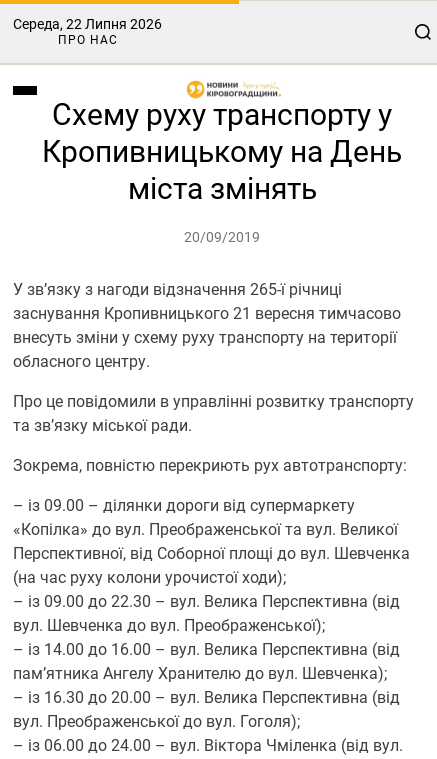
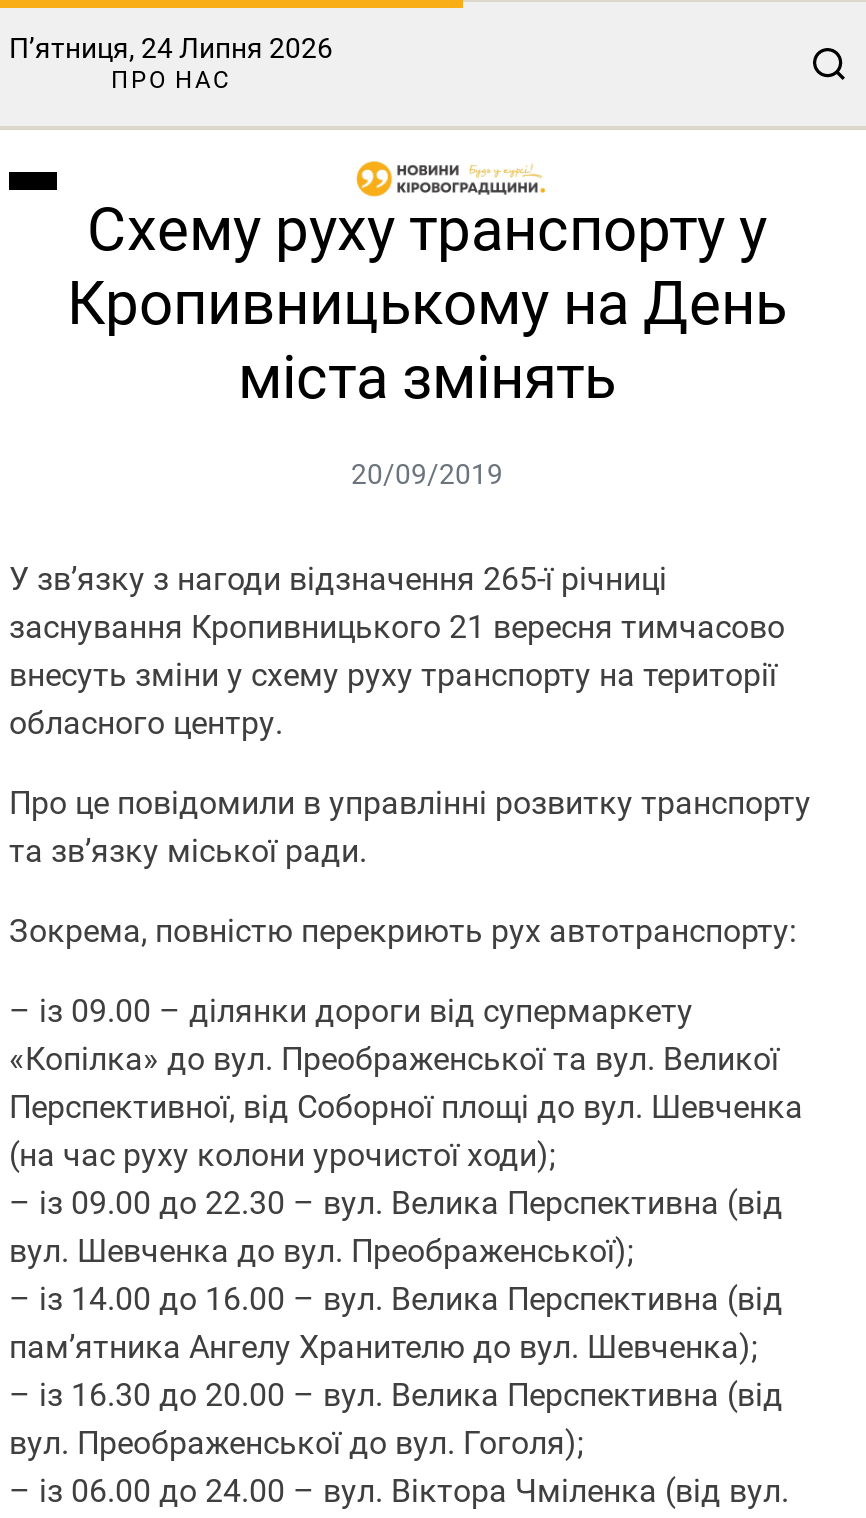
[13,16,162,32] Середа, 22 Липня 2026 -> [9,32,333,64] П’ятниця, 24 Липня 2026

